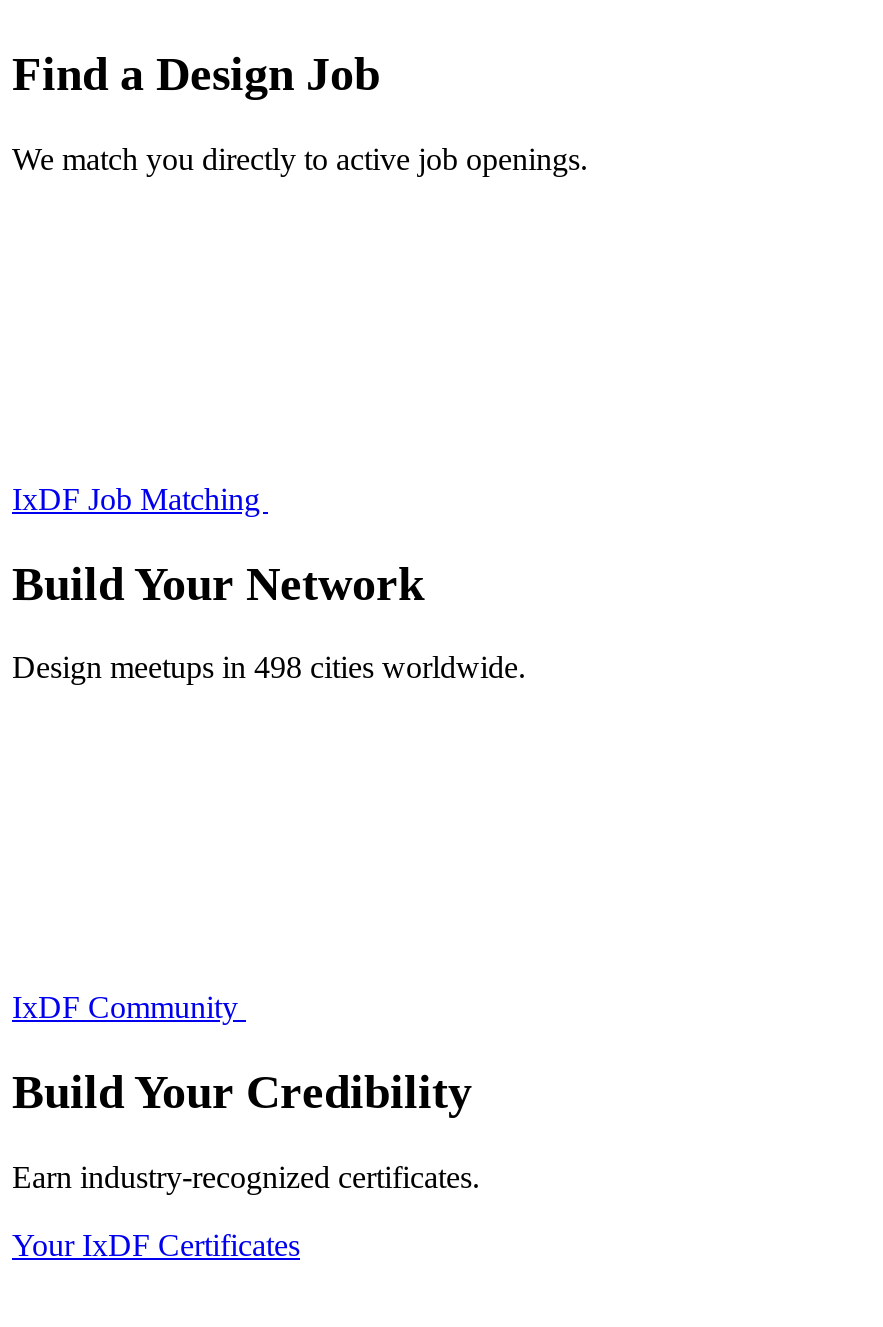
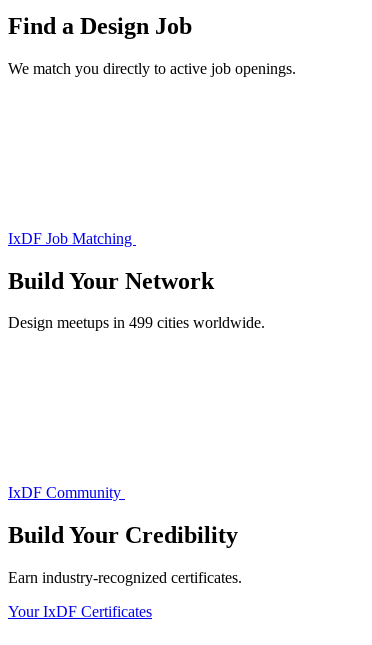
[12,651,526,685] Design meetups in 498 cities worldwide. -> [8,314,265,331] Design meetups in 499 cities worldwide.

